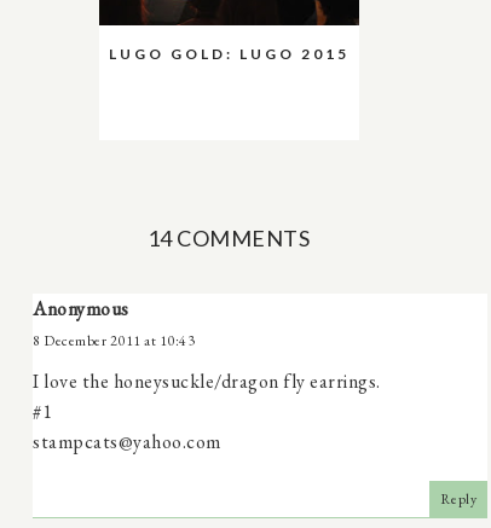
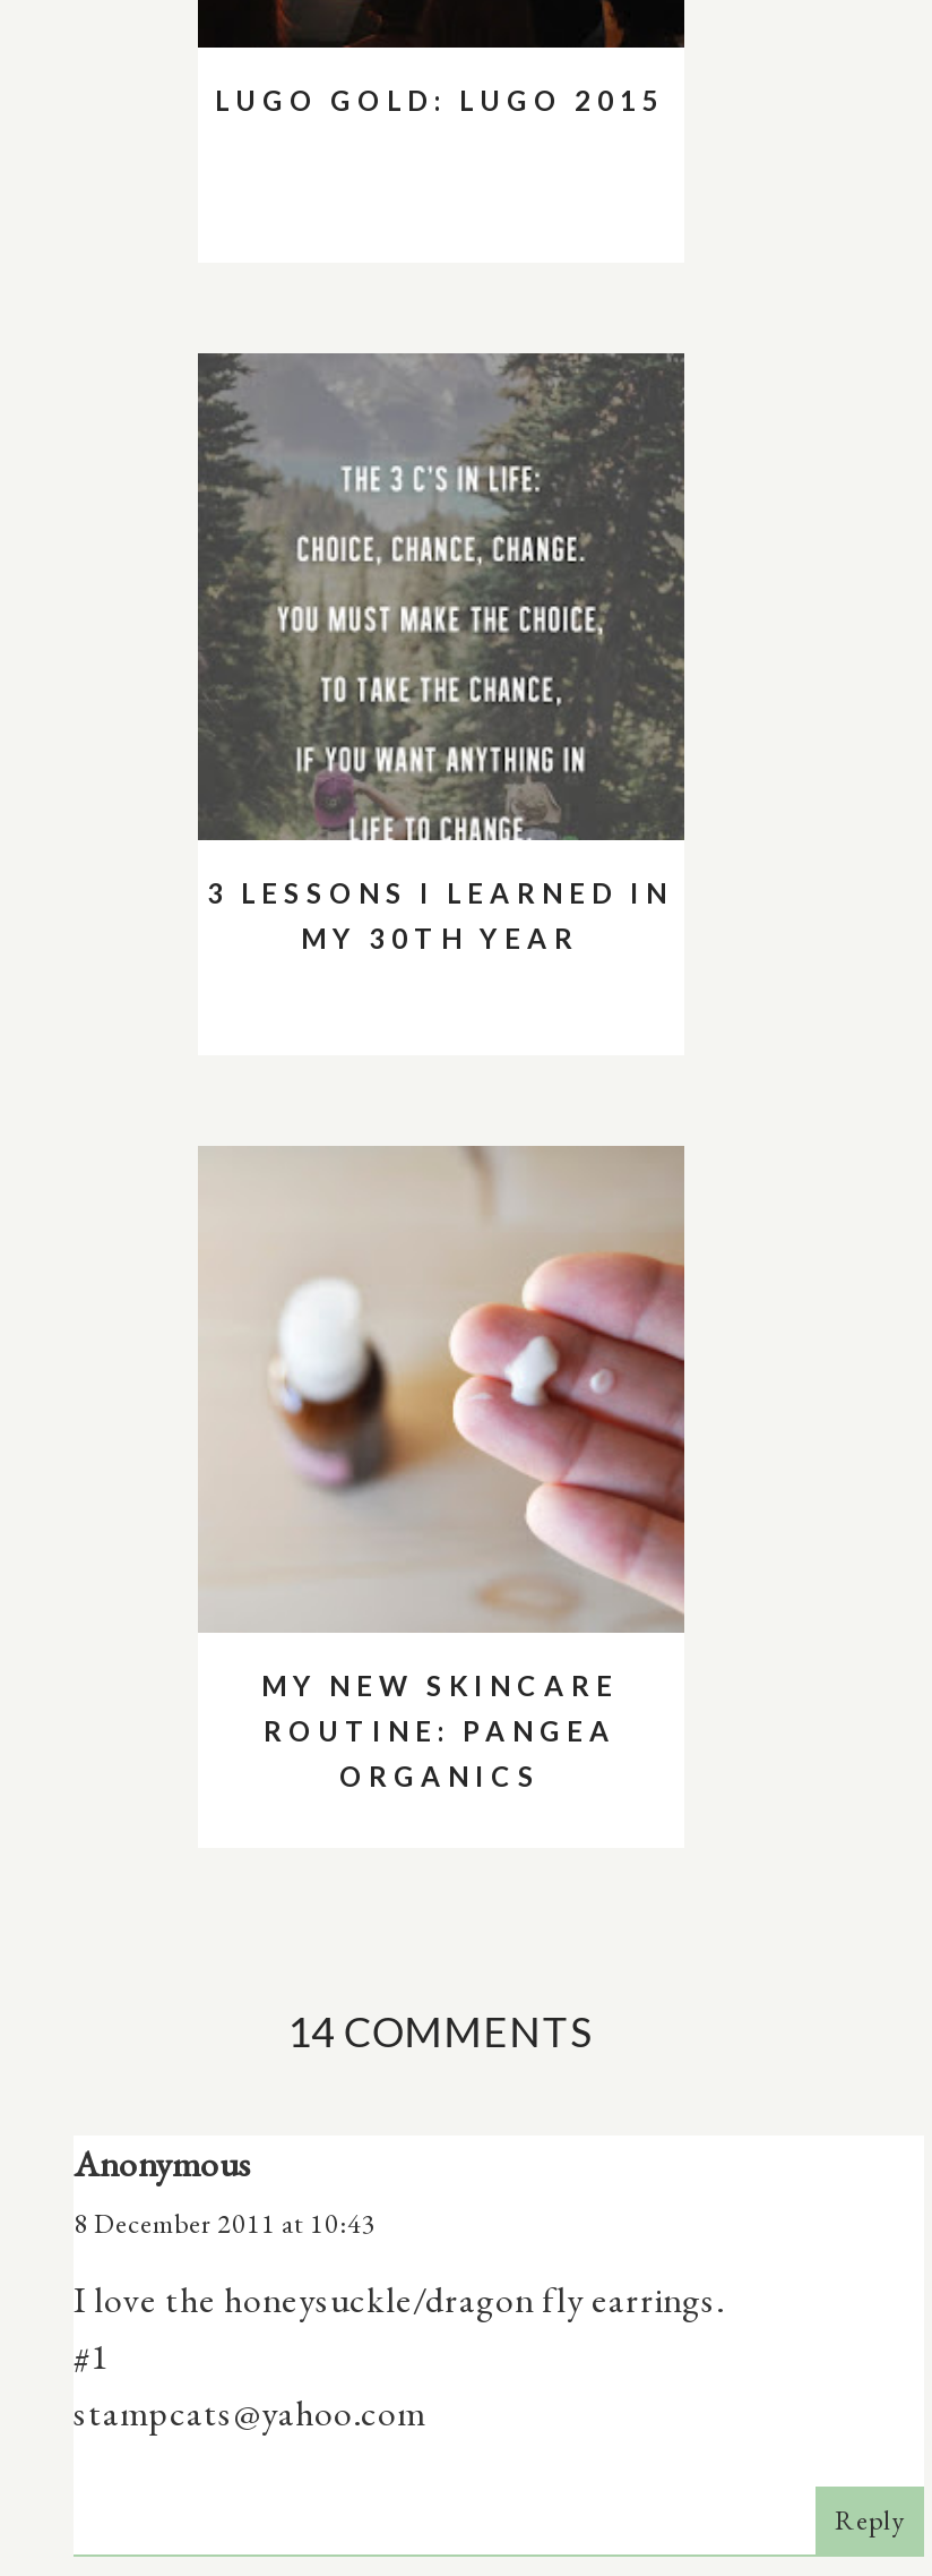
none -> [196,351,687,955] [image] | 3 LESSONS I LEARNED IN | MY 30TH YEAR
none -> [198,1144,687,1793] [image] | MY NEW SKINCARE | ROUTINE: PANGEA | ORGANICS

